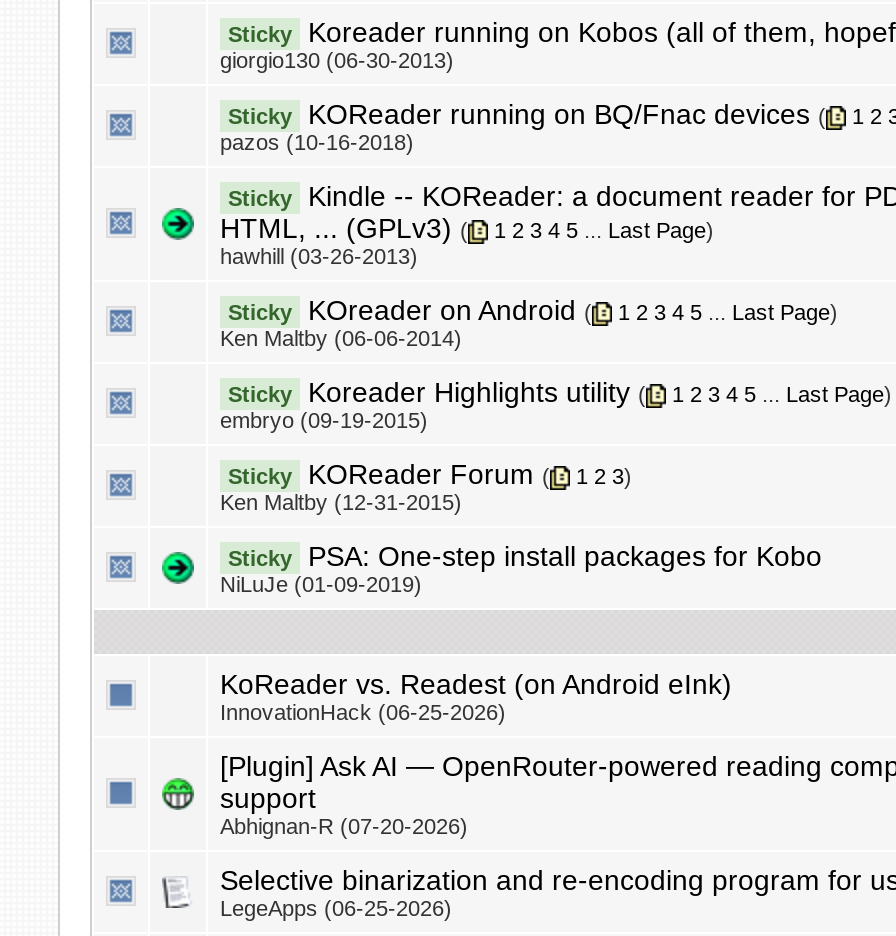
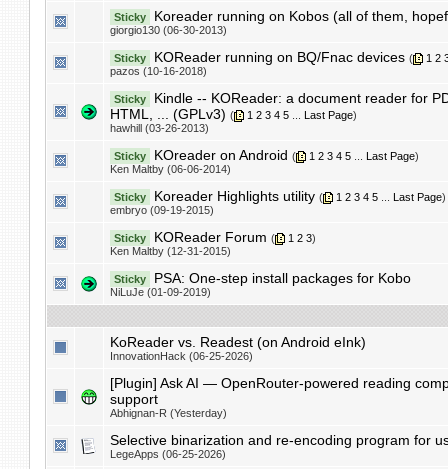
[220,814,468,838] Abhignan-R (07-20-2026) -> [110,407,227,419] Abhignan-R (Yesterday)

